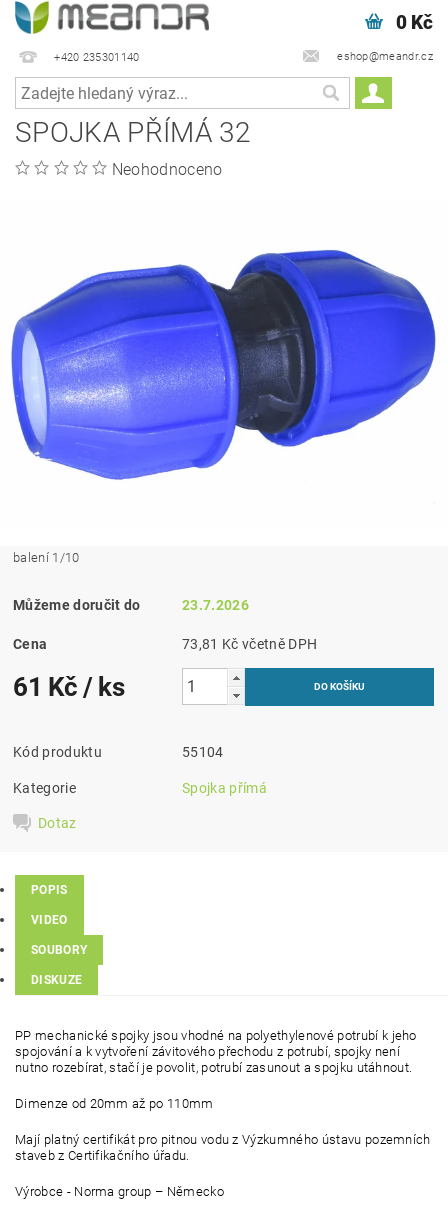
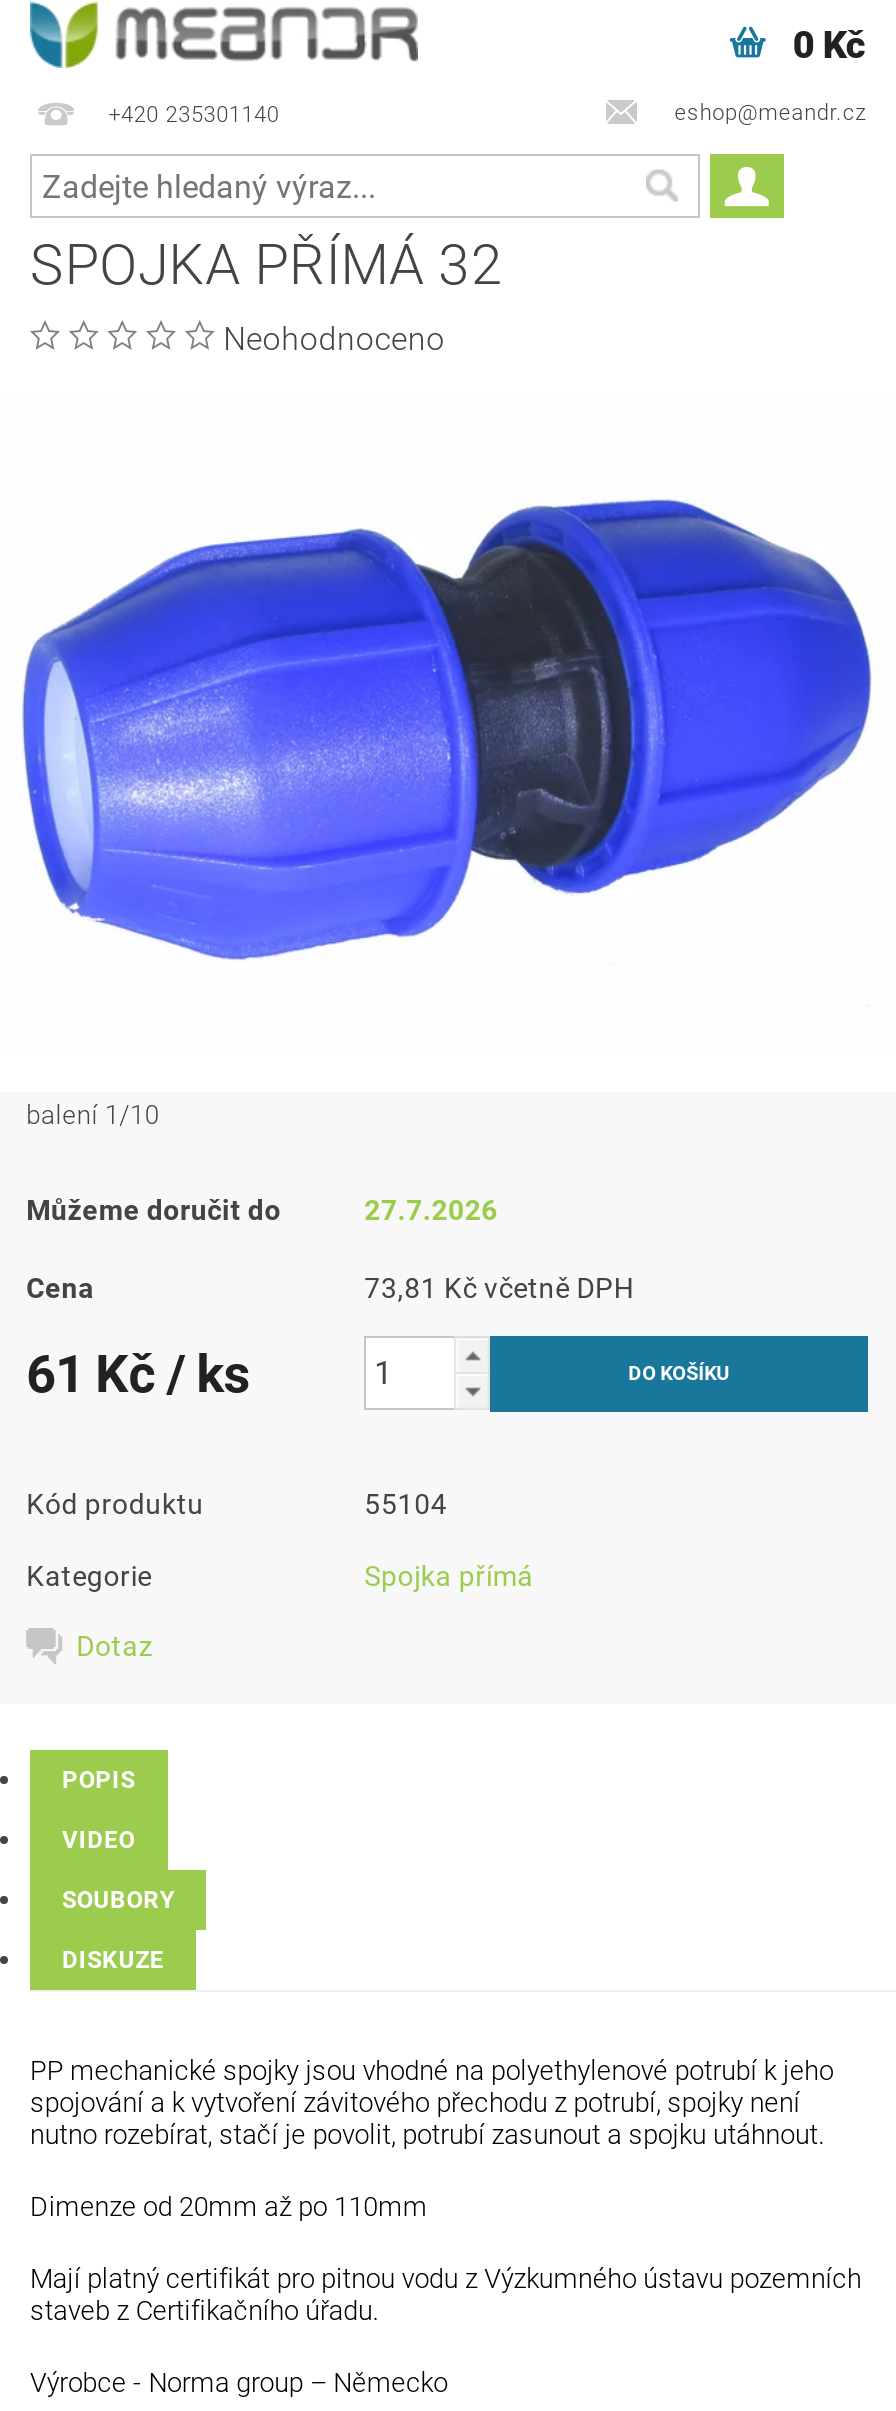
[182,596,249,612] 23.7.2026 -> [364,1193,498,1225] 27.7.2026

